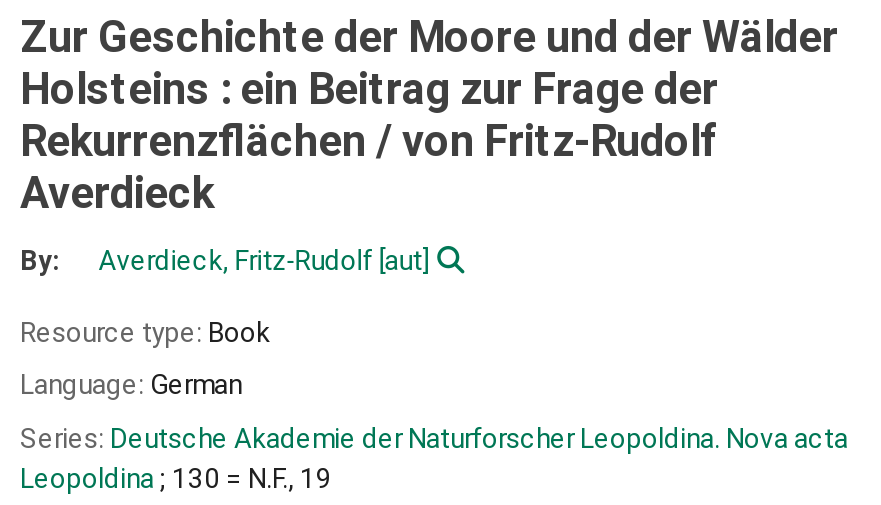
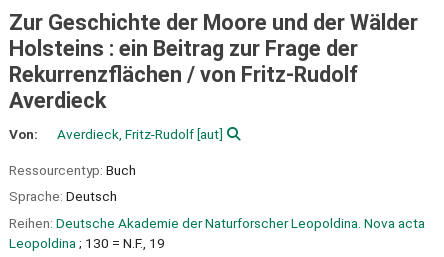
[20,243,60,275] By: -> [9,126,38,142] Von:
[20,315,270,347] Resource type: Book -> [9,161,136,177] Ressourcentyp: Buch
[20,369,242,401] Language: German -> [9,188,117,204] Sprache: Deutsch
[20,422,848,454] Series: Deutsche Akademie der Naturforscher Leopoldina. Nova acta -> [9,215,425,231] Reihen: Deutsche Akademie der Naturforscher Leopoldina. Nova acta

